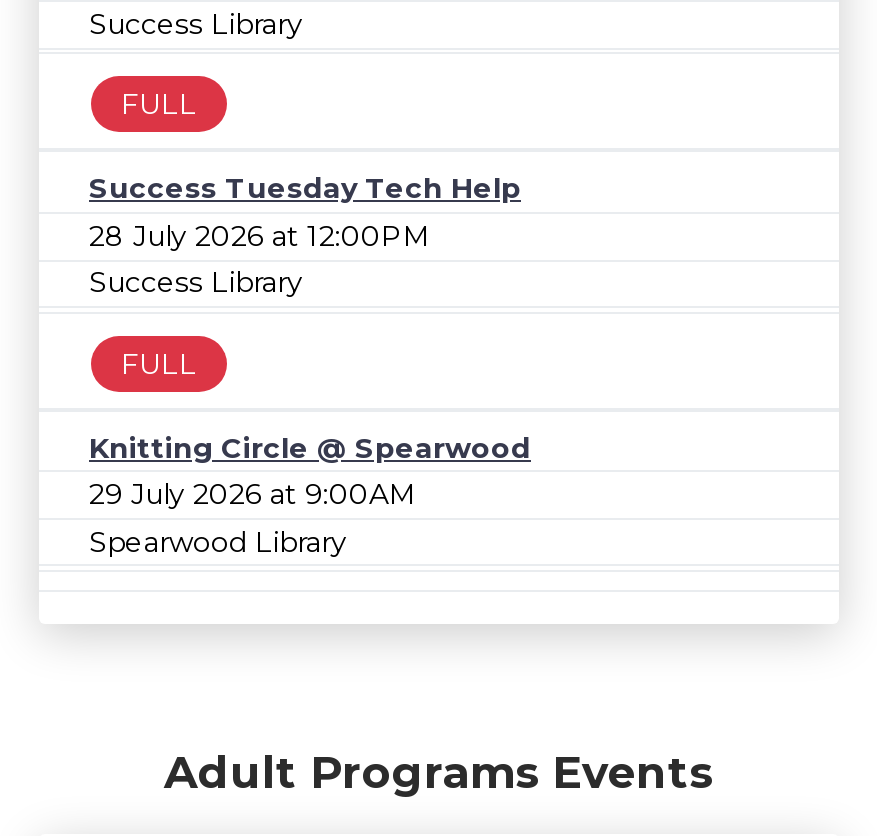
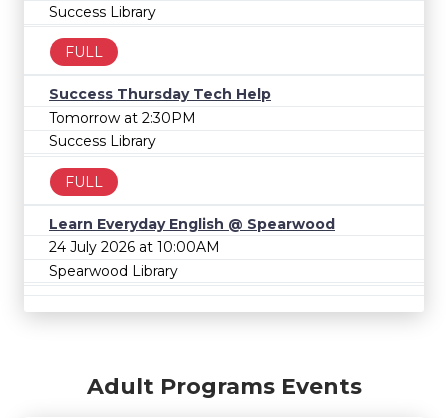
[89,170,521,253] Success Tuesday Tech Help | 28 July 2026 at 12:00PM -> [49,85,271,127] Success Thursday Tech Help | Tomorrow at 2:30PM
[89,429,531,512] Knitting Circle @ Spearwood | 29 July 2026 at 9:00AM -> [49,214,335,256] Learn Everyday English @ Spearwood | 24 July 2026 at 10:00AM

